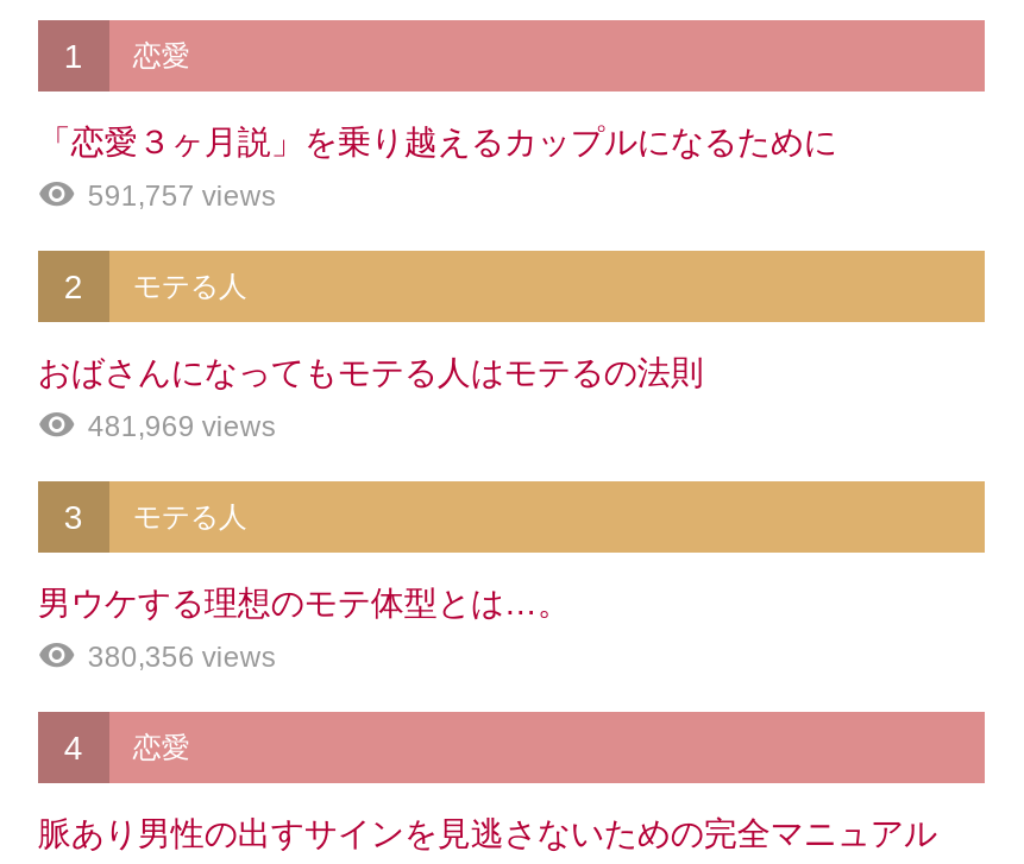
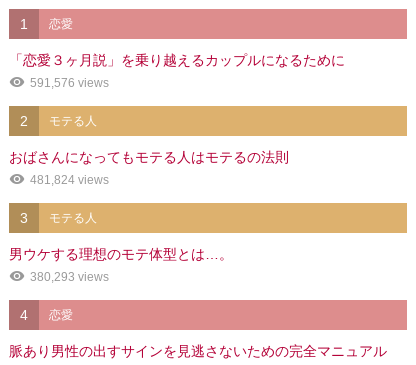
[88,179,276,212] 591,757 views -> [30,76,109,90] 591,576 views
[88,410,276,443] 481,969 views -> [30,173,109,187] 481,824 views
[88,640,276,674] 380,356 views -> [30,270,109,284] 380,293 views

